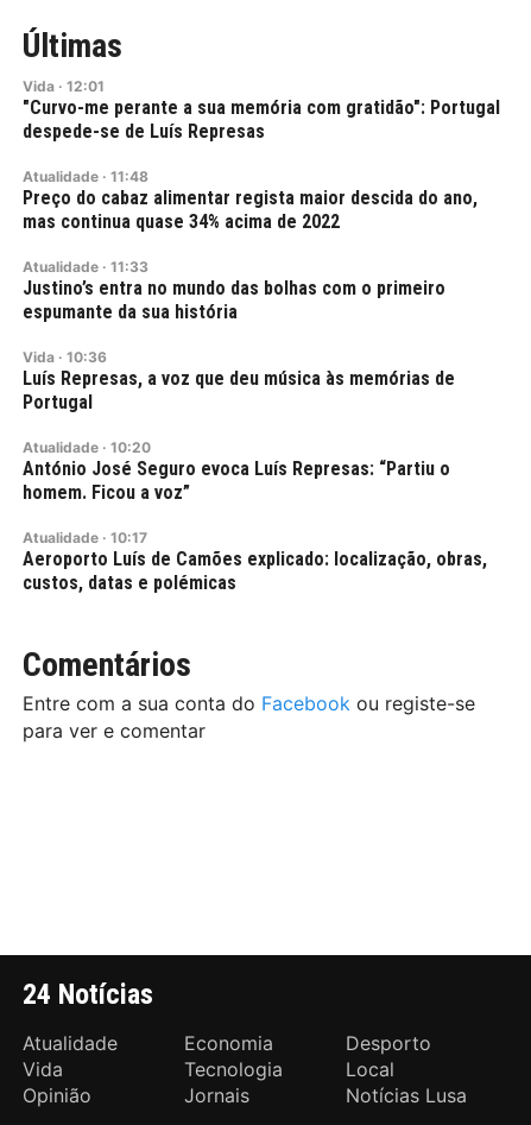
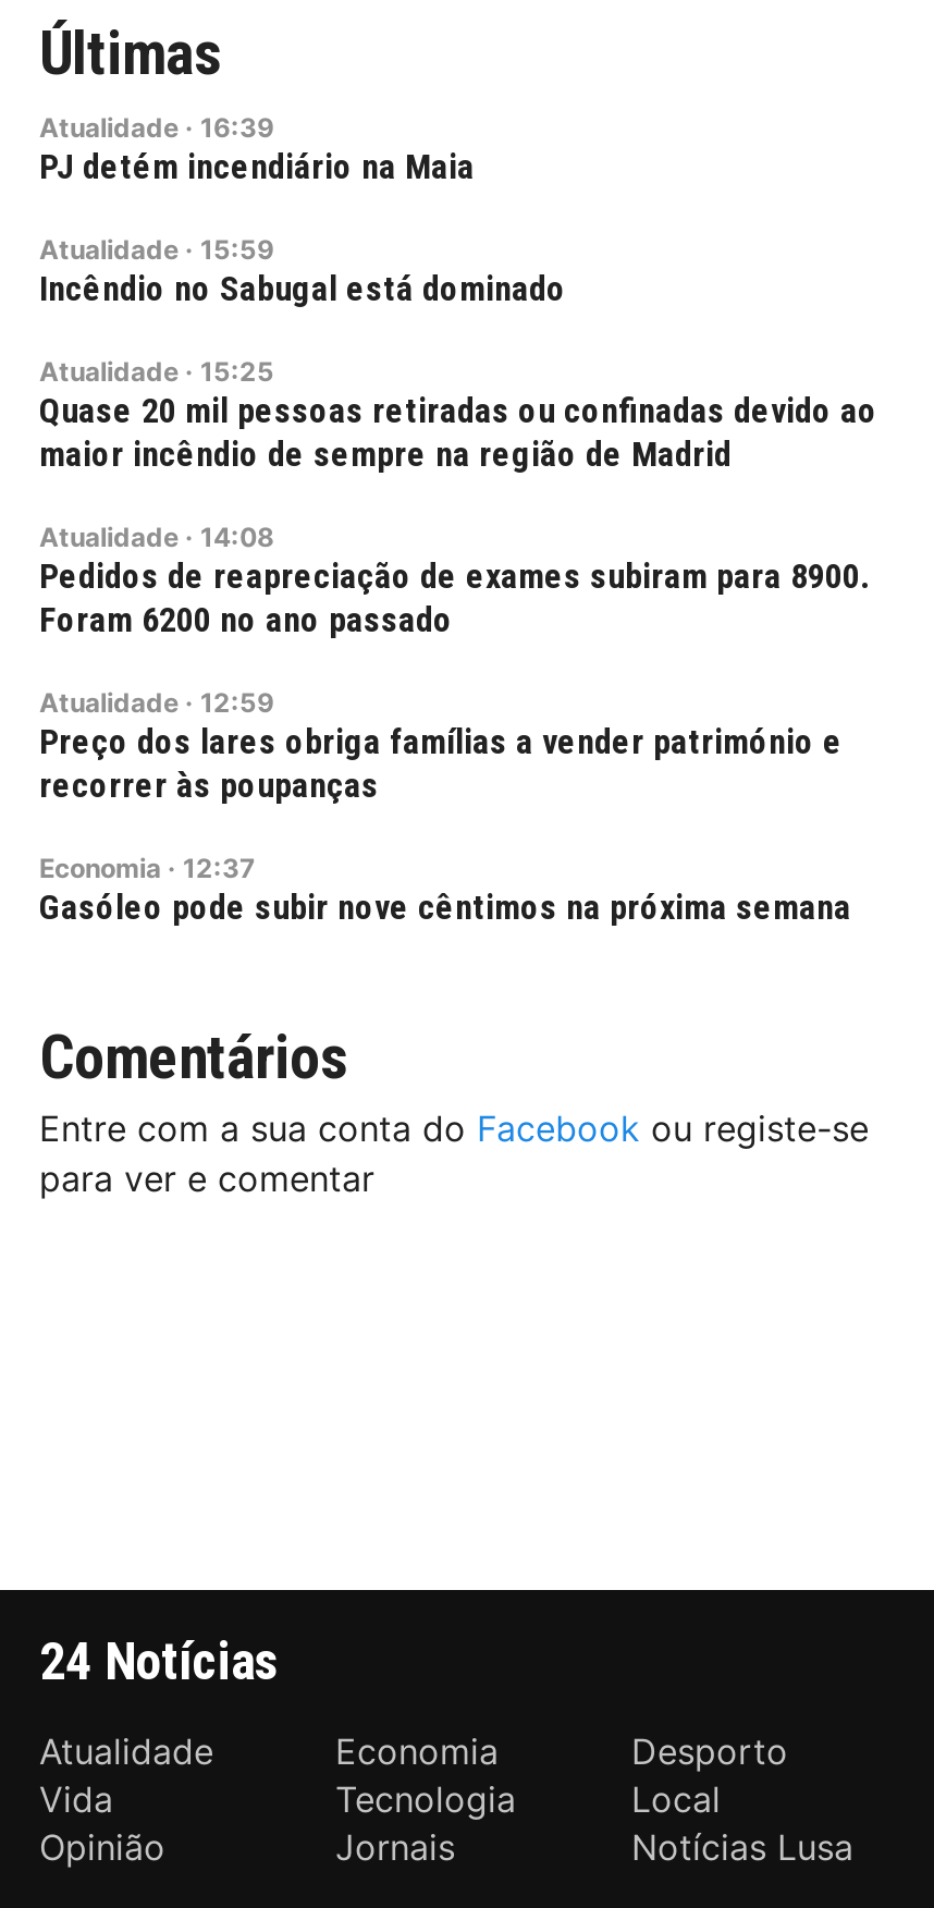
[23,77,500,142] Vida · 12:01 | "Curvo-me perante a sua memória com gratidão": Portugal | despede-se de Luís Represas -> [39,111,475,187] Atualidade · 16:39 | PJ detém incendiário na Maia
[23,167,478,233] Atualidade · 11:48 | Preço do cabaz alimentar regista maior descida do ano, | mas continua quase 34% acima de 2022 -> [39,233,566,309] Atualidade · 15:59 | Incêndio no Sabugal está dominado
[23,258,445,323] Atualidade · 11:33 | Justino’s entra no mundo das bolhas com o primeiro | espumante da sua história -> [39,355,877,475] Atualidade · 15:25 | Quase 20 mil pessoas retiradas ou confinadas devido ao | maior incêndio de sempre na região de Madrid
[23,348,455,413] Vida · 10:36 | Luís Represas, a voz que deu música às memórias de | Portugal -> [39,520,869,640] Atualidade · 14:08 | Pedidos de reapreciação de exames subiram para 8900. | Foram 6200 no ano passado
[23,438,450,504] Atualidade · 10:20 | António José Seguro evoca Luís Represas: “Partiu o | homem. Ficou a voz” -> [39,686,843,806] Atualidade · 12:59 | Preço dos lares obriga famílias a vender património e | recorrer às poupanças
[23,529,487,594] Atualidade · 10:17 | Aeroporto Luís de Camões explicado: localização, obras, | custos, datas e polémicas -> [39,851,851,928] Economia · 12:37 | Gasóleo pode subir nove cêntimos na próxima semana

